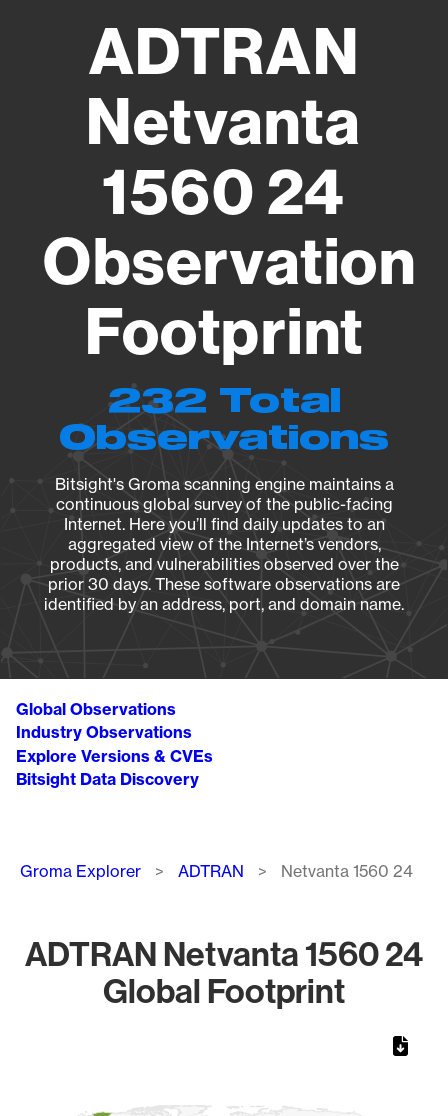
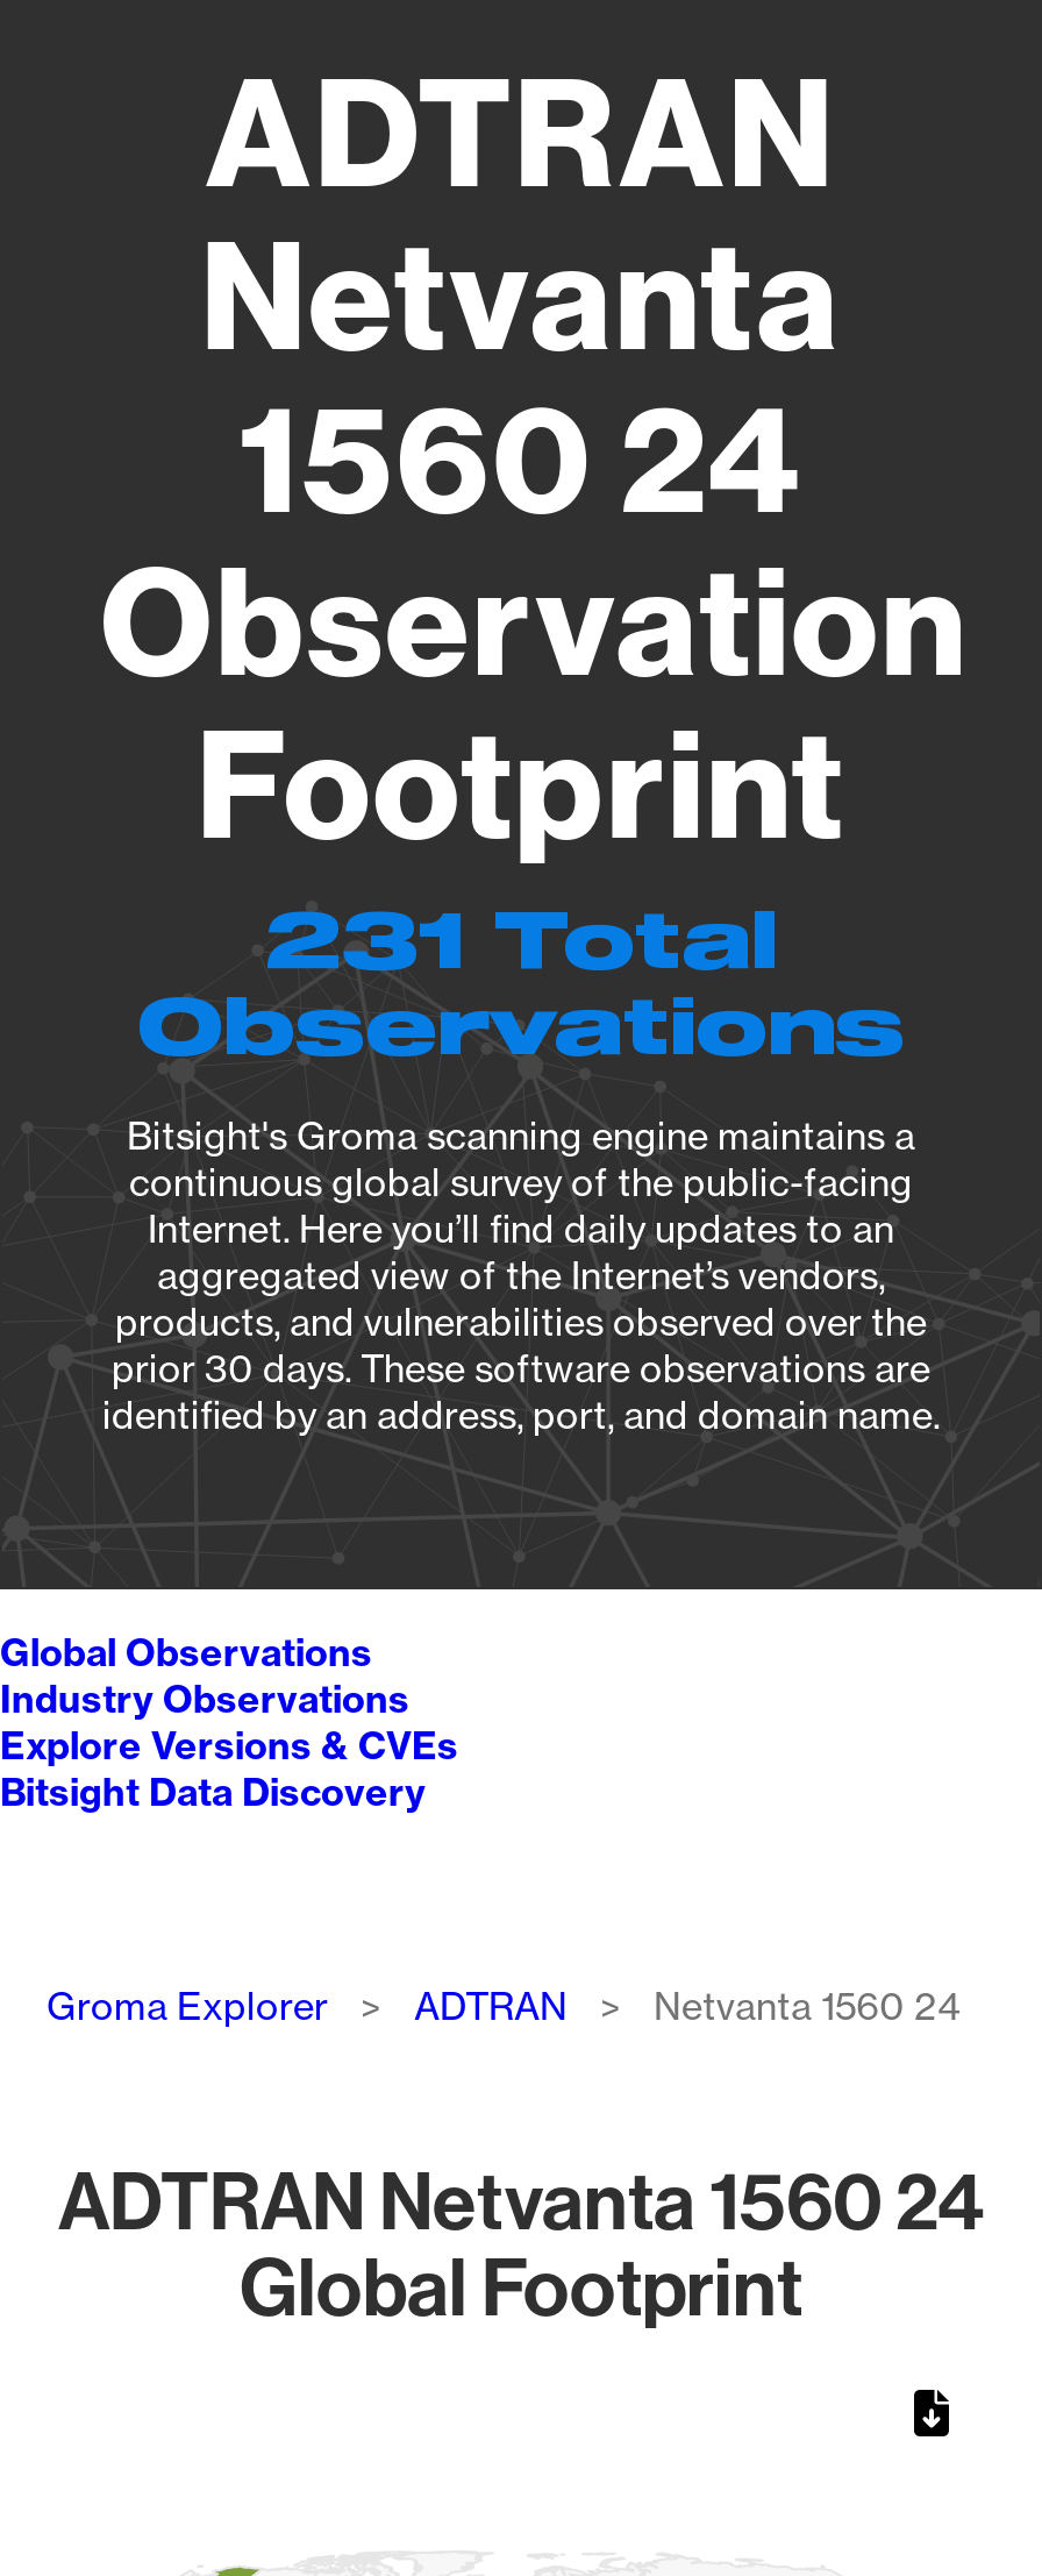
[107,385,340,419] 232 Total -> [265,905,777,984] 231 Total

